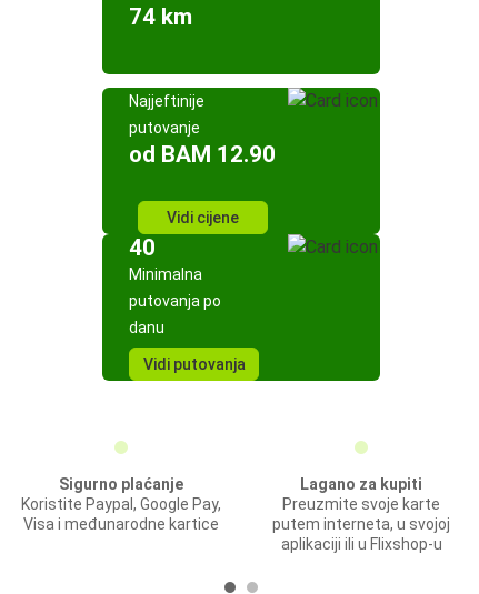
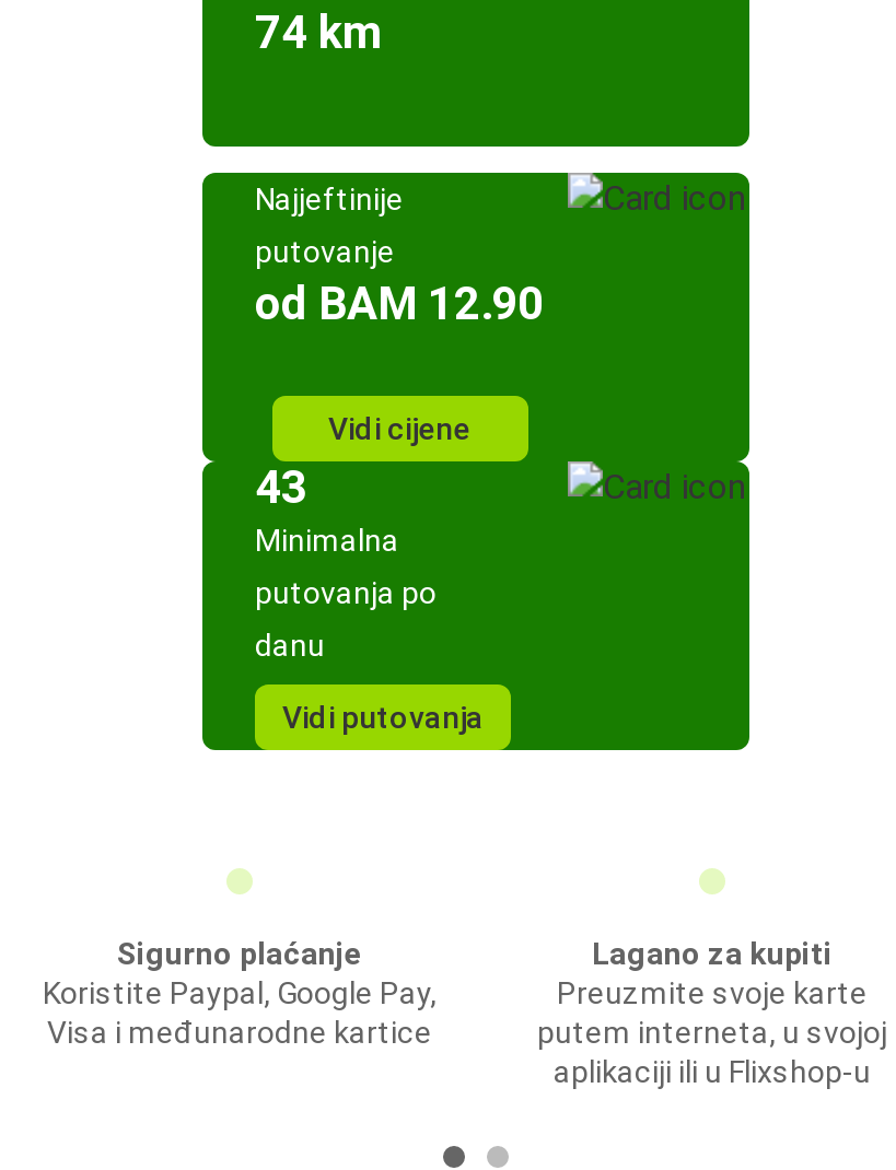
[129,234,156,261] 40 -> [255,461,307,514] 43

